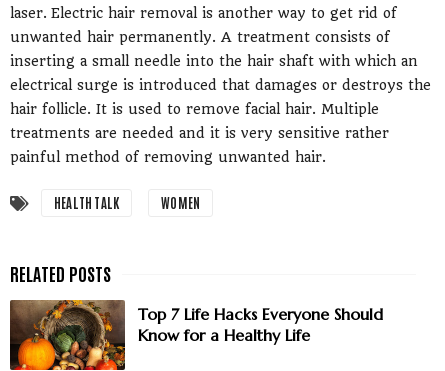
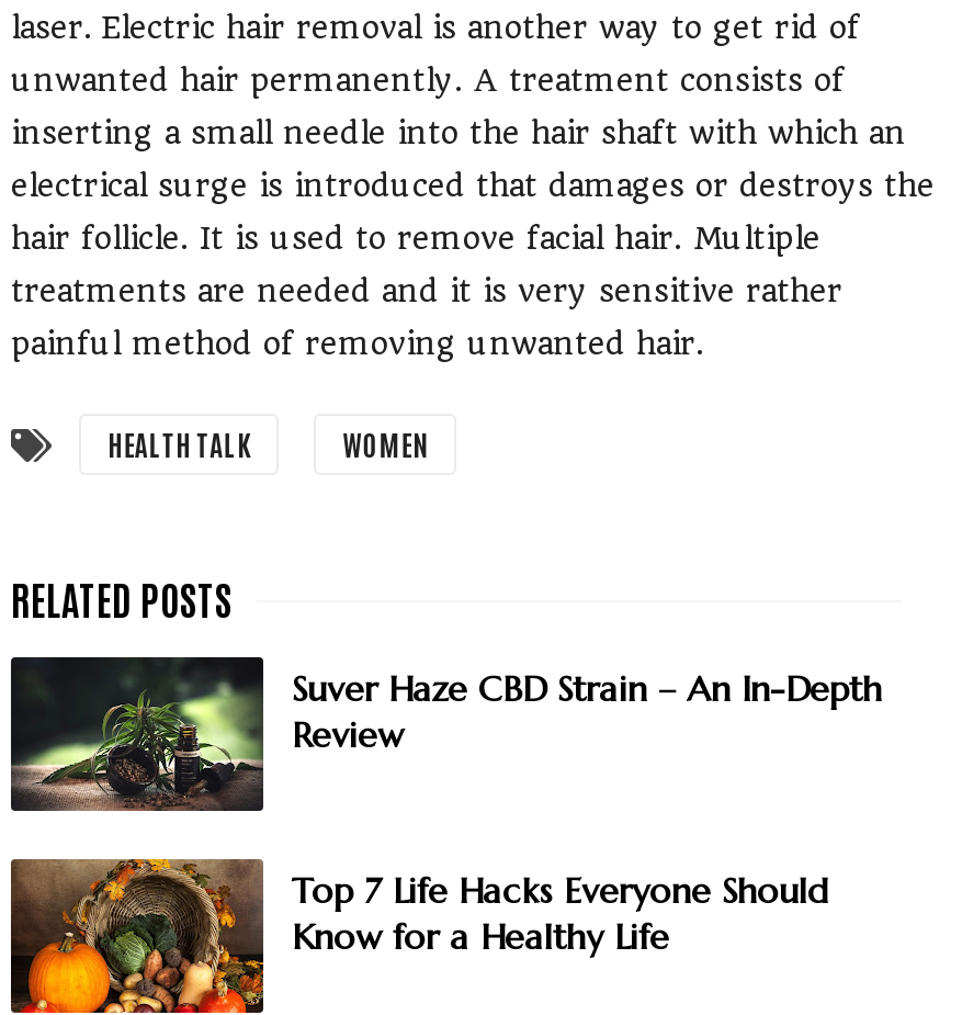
none -> [11,655,882,820] [image] | Suver Haze CBD Strain – An In-Depth | Review

